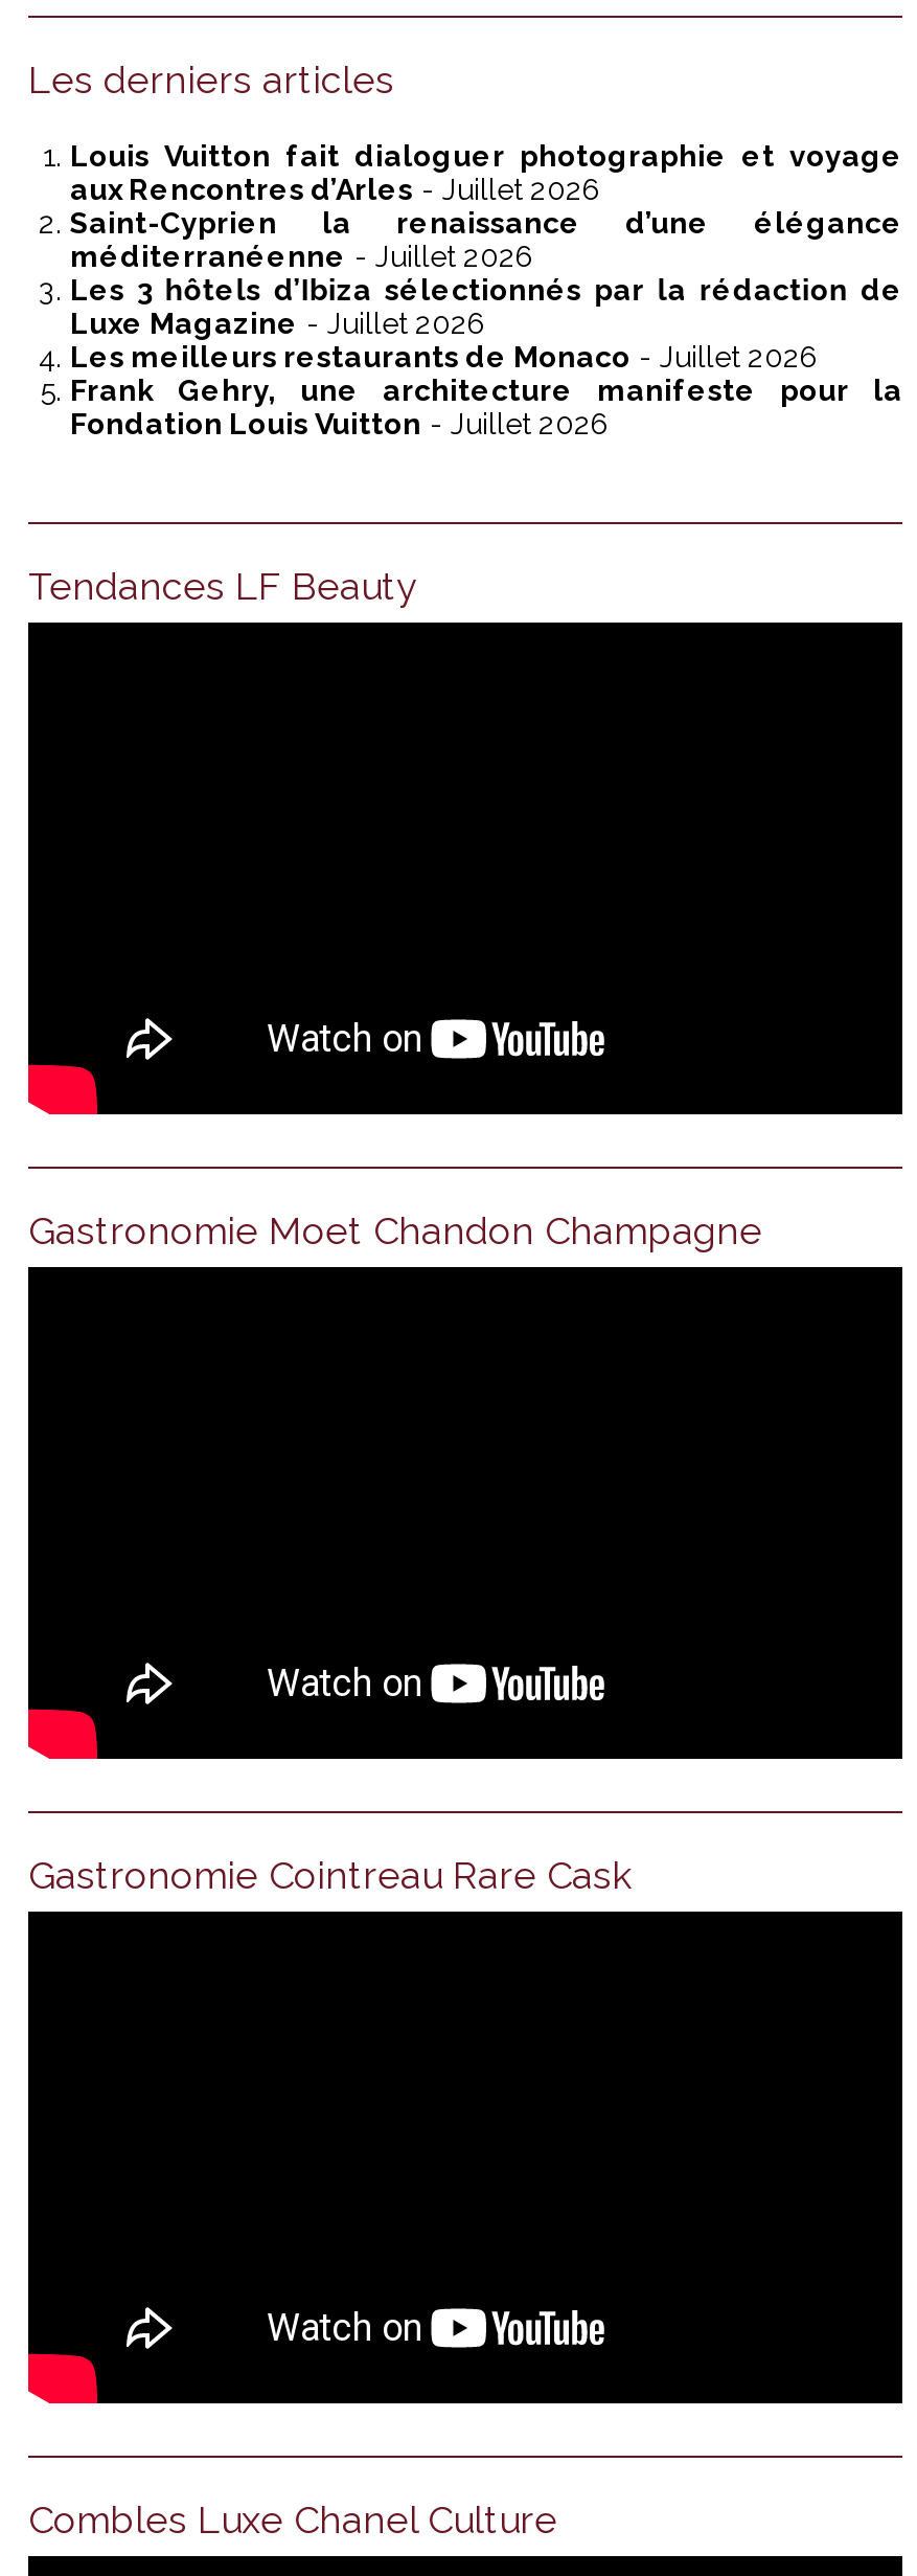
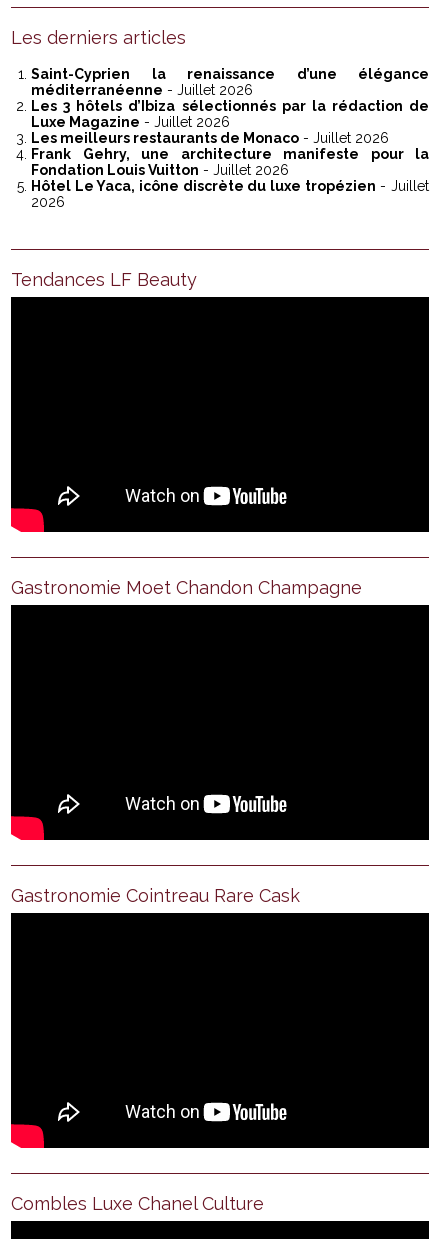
[70,139,902,206] Louis Vuitton fait dialoguer photographie et voyage | aux Rencontres d’Arles - Juillet 2026 -> none
moved [70,206,902,440] -> [31,66,429,178]: Saint-Cyprien la renaissance d’une élégance | méditerranéenne - Juillet 2026 | Les 3 hôtels d’Ibiza sélectionnés par la rédaction de | Luxe Magazine - Juillet 2026 | Les meilleurs restaurants de Monaco - Juillet 2026 | Frank Gehry, une architecture manifeste pour la | Fondation Louis Vuitton - Juillet 2026
none -> [31,178,429,210] Hôtel Le Yaca, icône discrète du luxe tropézien - Juillet | 2026

